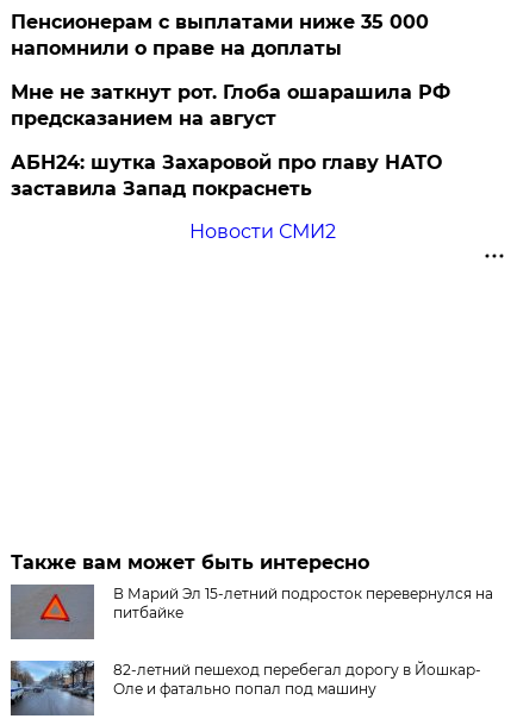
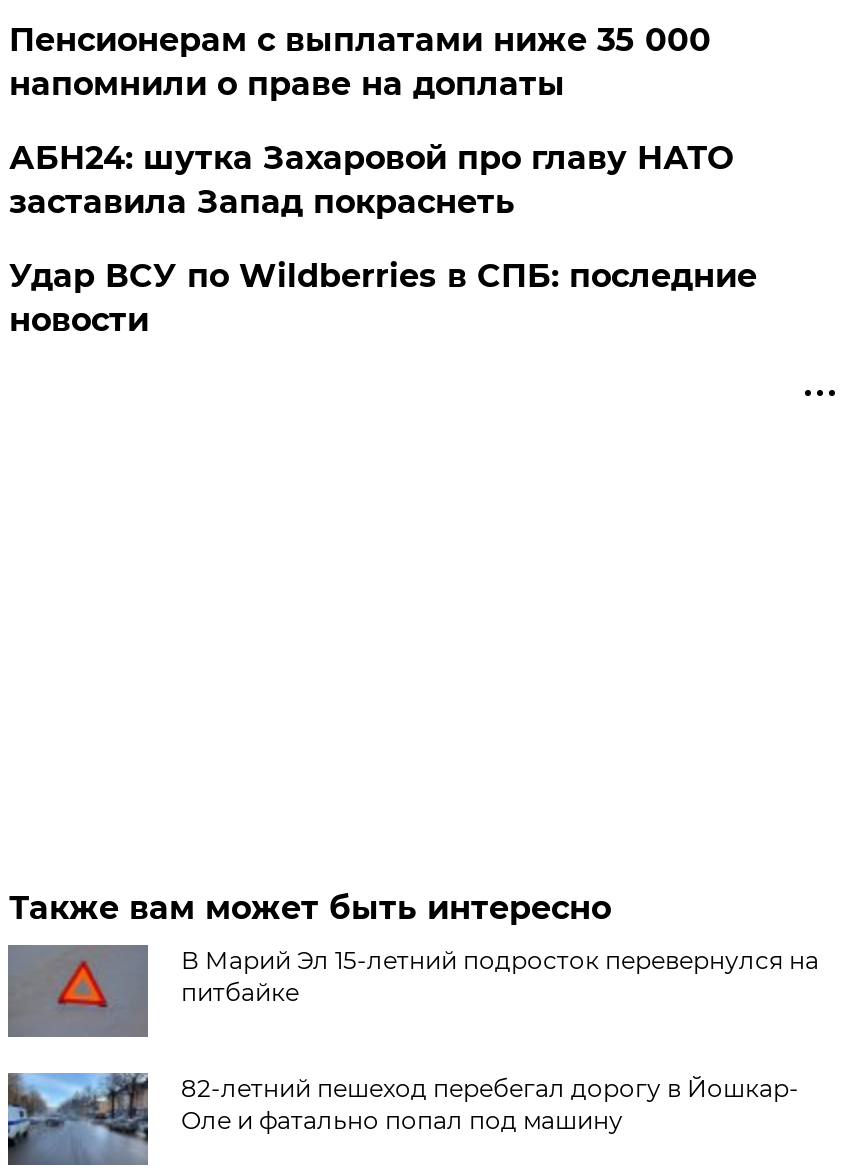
[11,81,451,130] Мне не заткнут рот. Глоба ошарашила РФ | предсказанием на август -> none
moved [11,151,442,200] -> [9,139,733,221]: АБН24: шутка Захаровой про главу НАТО | заставила Запад покраснеть
[189,220,336,243] Новости СМИ2 -> [9,257,757,339] Удар ВСУ по Wildberries в СПБ: последние | новости

